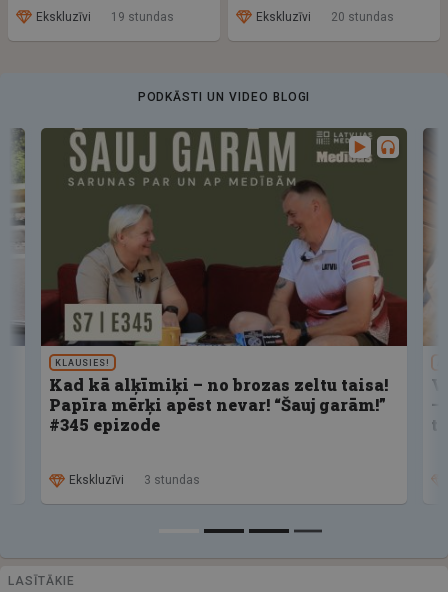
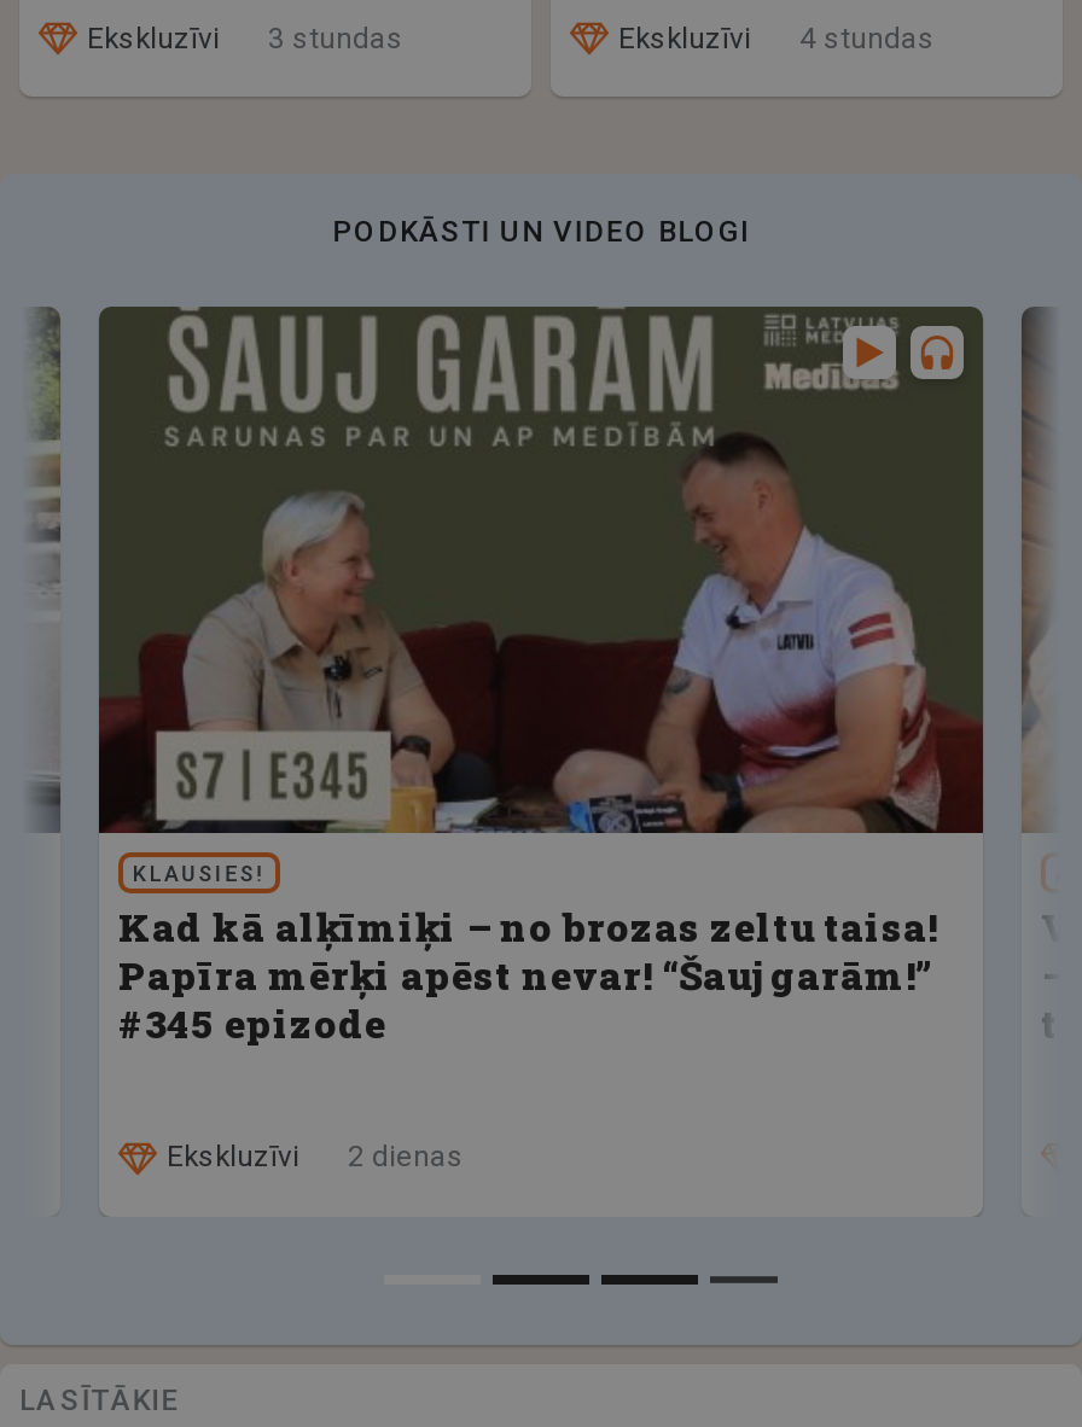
[36,10,174,24] Ekskluzīvi 19 stundas -> [87,21,403,55] Ekskluzīvi 3 stundas
[256,10,394,24] Ekskluzīvi 20 stundas -> [618,21,935,55] Ekskluzīvi 4 stundas
[69,473,200,487] Ekskluzīvi 3 stundas -> [167,1141,464,1174] Ekskluzīvi 2 dienas

